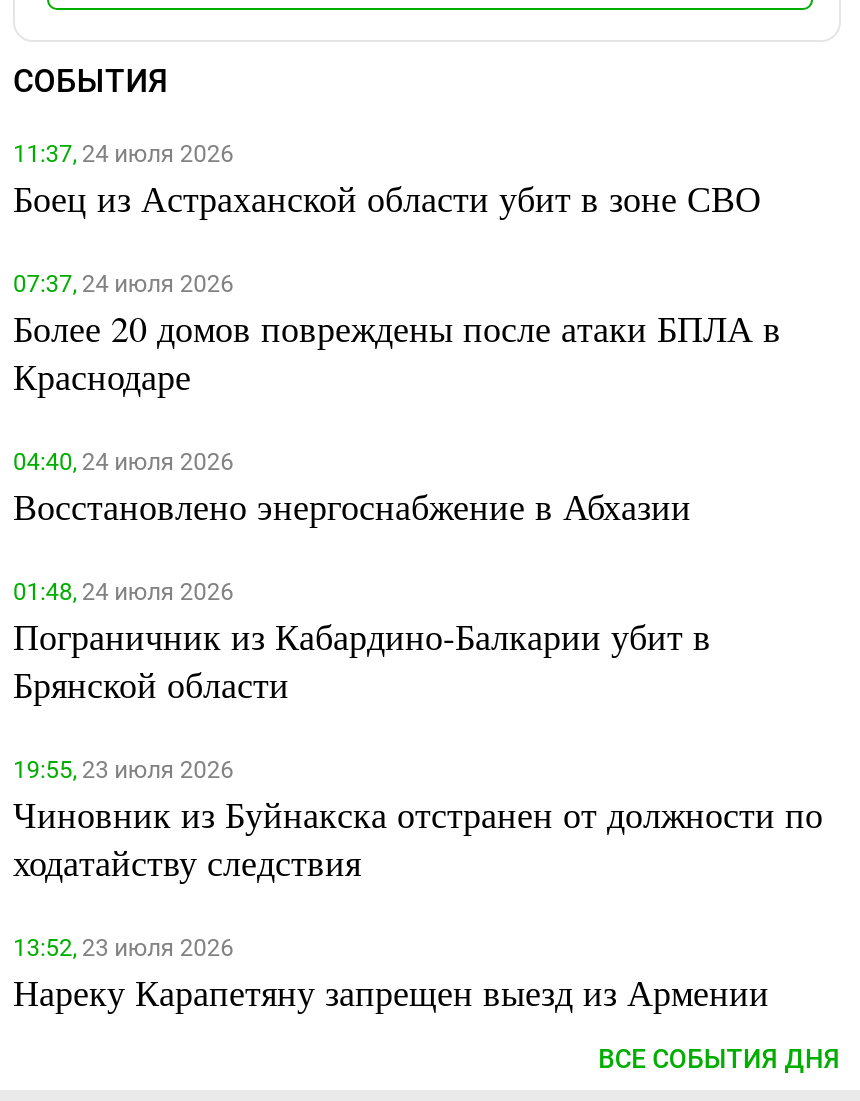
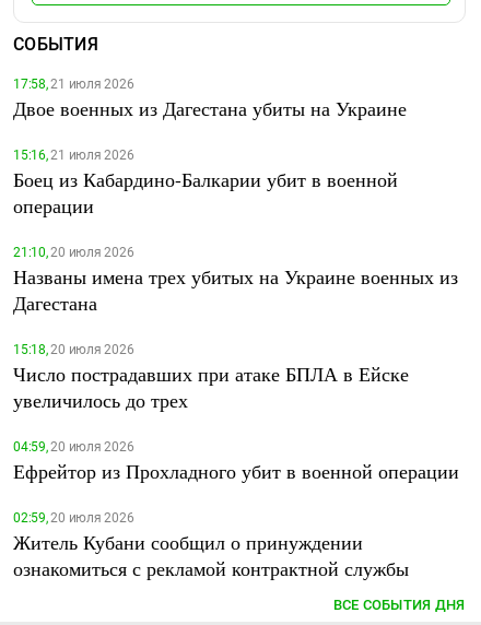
[13,140,761,222] 11:37, 24 июля 2026 | Боец из Астраханской области убит в зоне СВО -> [13,76,407,121] 17:58, 21 июля 2026 | Двое военных из Дагестана убиты на Украине
[13,270,781,400] 07:37, 24 июля 2026 | Более 20 домов повреждены после атаки БПЛА в | Краснодаре -> [13,148,398,219] 15:16, 21 июля 2026 | Боец из Кабардино-Балкарии убит в военной | операции
[13,448,691,530] 04:40, 24 июля 2026 | Восстановлено энергоснабжение в Абхазии -> [13,245,458,316] 21:10, 20 июля 2026 | Названы имена трех убитых на Украине военных из | Дагестана
[13,578,711,708] 01:48, 24 июля 2026 | Пограничник из Кабардино-Балкарии убит в | Брянской области -> [13,342,409,413] 15:18, 20 июля 2026 | Число пострадавших при атаке БПЛА в Ейске | увеличилось до трех
[13,756,823,886] 19:55, 23 июля 2026 | Чиновник из Буйнакска отстранен от должности по | ходатайству следствия -> [13,439,459,484] 04:59, 20 июля 2026 | Ефрейтор из Прохладного убит в военной операции
[13,934,769,1016] 13:52, 23 июля 2026 | Нареку Карапетяну запрещен выезд из Армении -> [13,510,409,581] 02:59, 20 июля 2026 | Житель Кубани сообщил о принуждении | ознакомиться с рекламой контрактной службы

